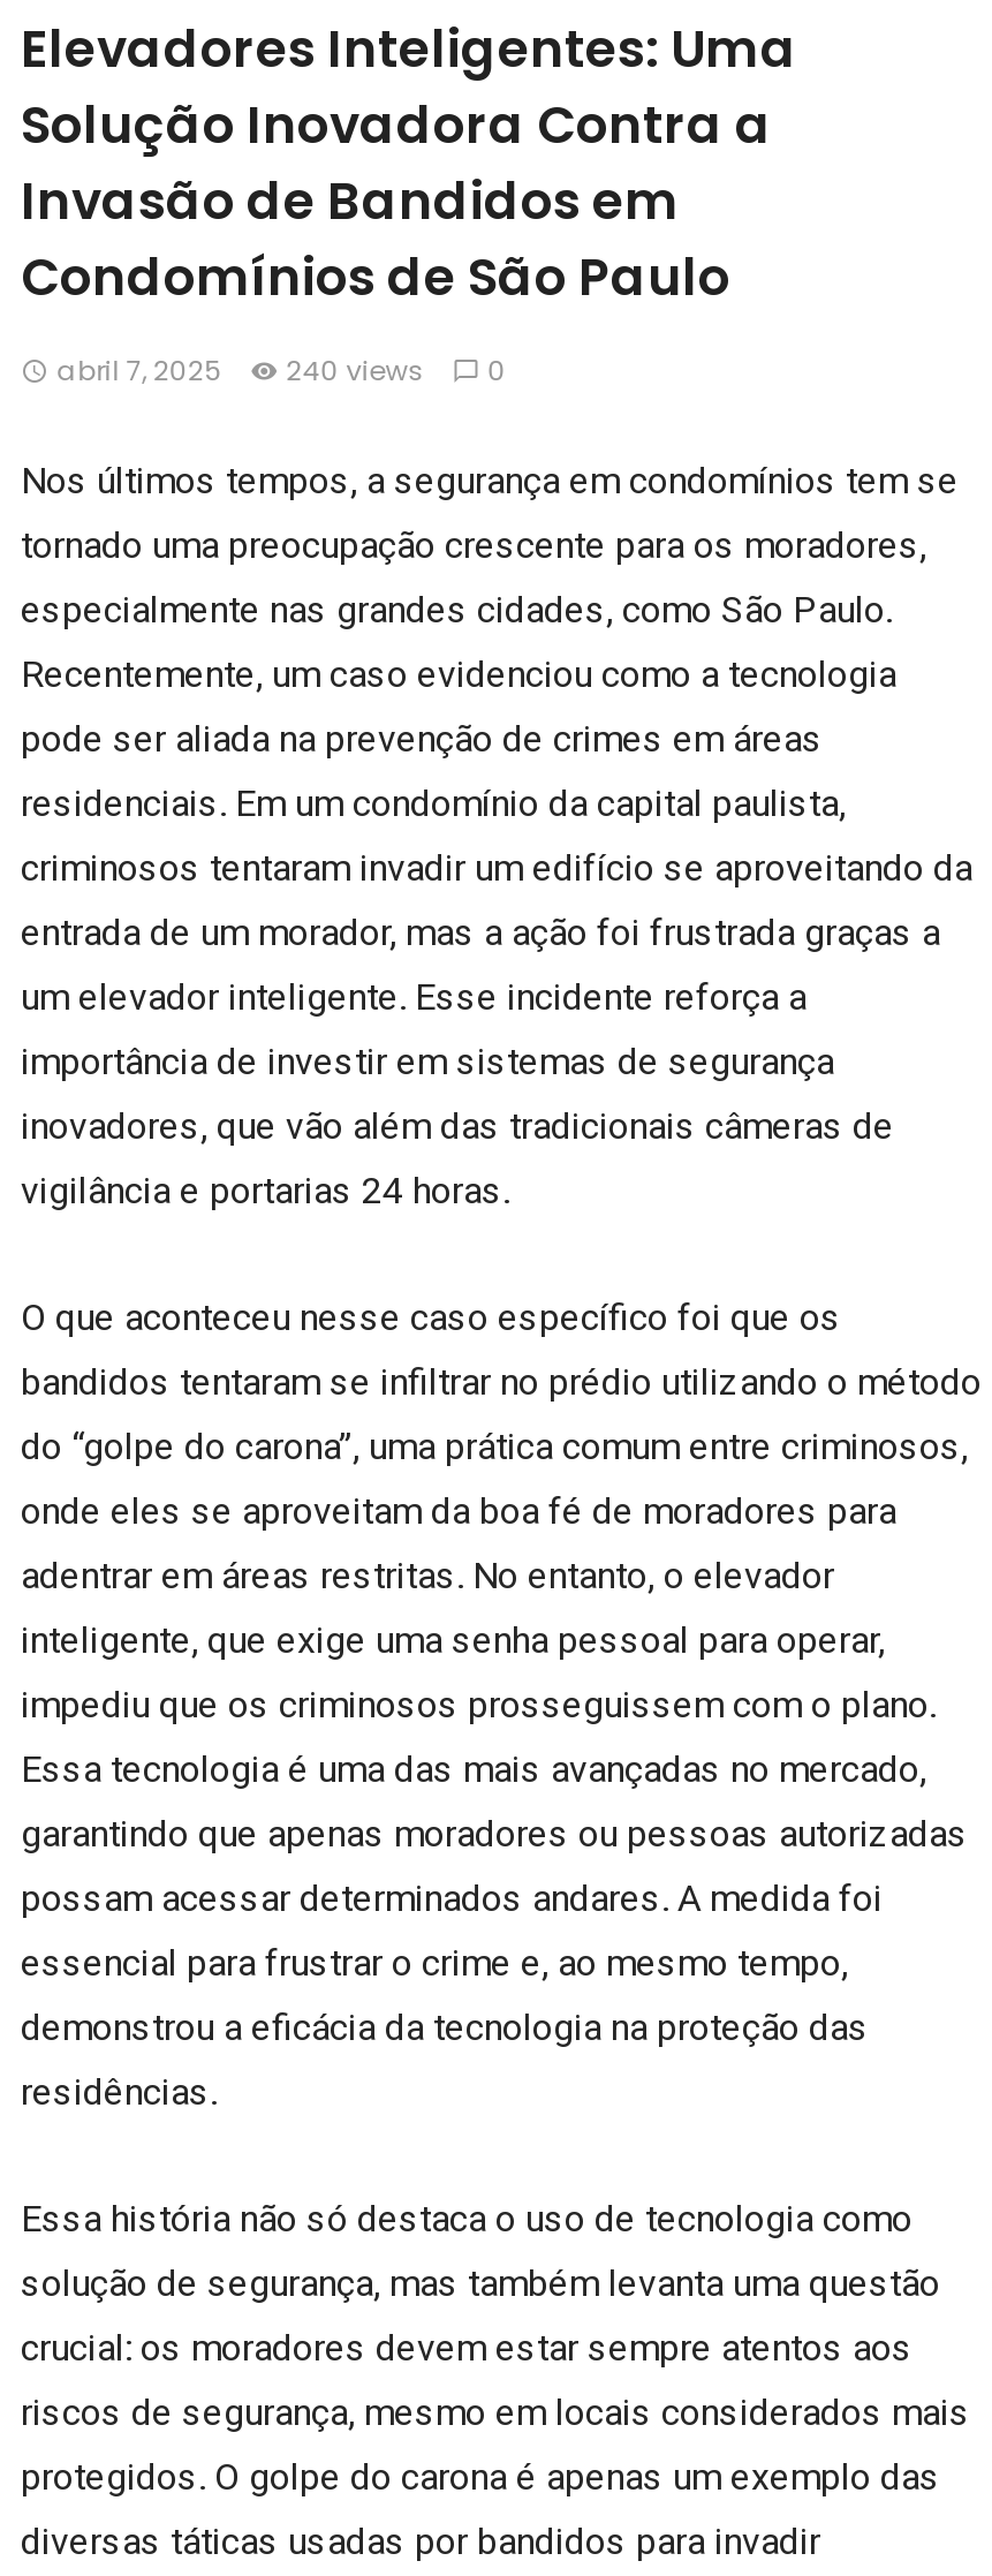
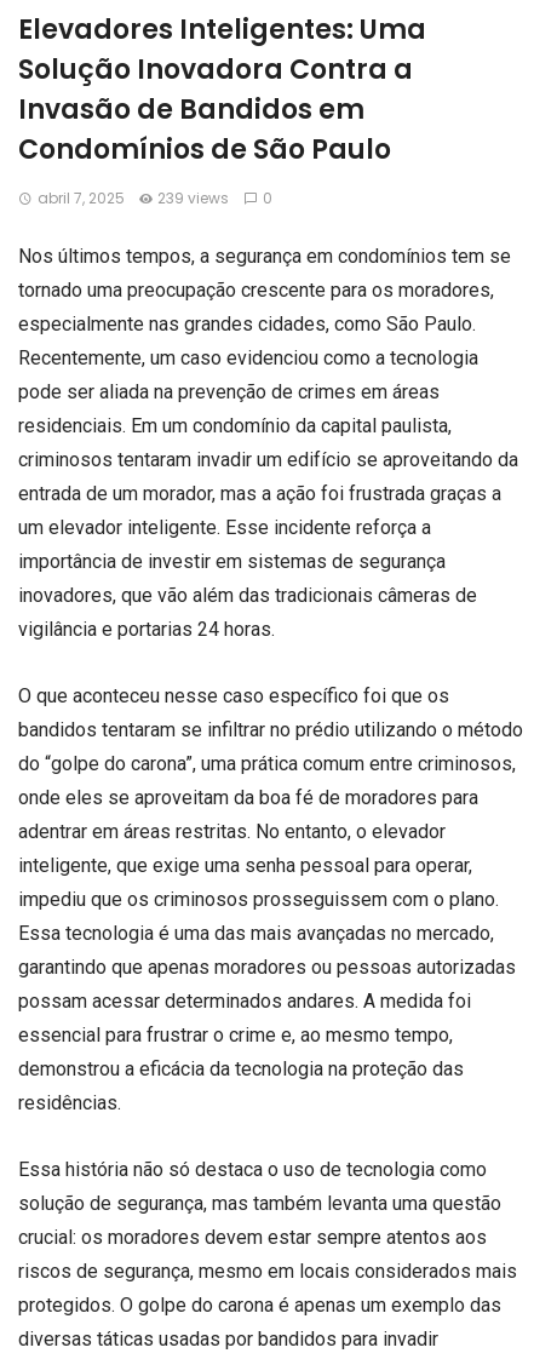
[57,350,506,390] abril 7, 2025 240 views 0 -> [37,188,272,208] abril 7, 2025 239 views 0

